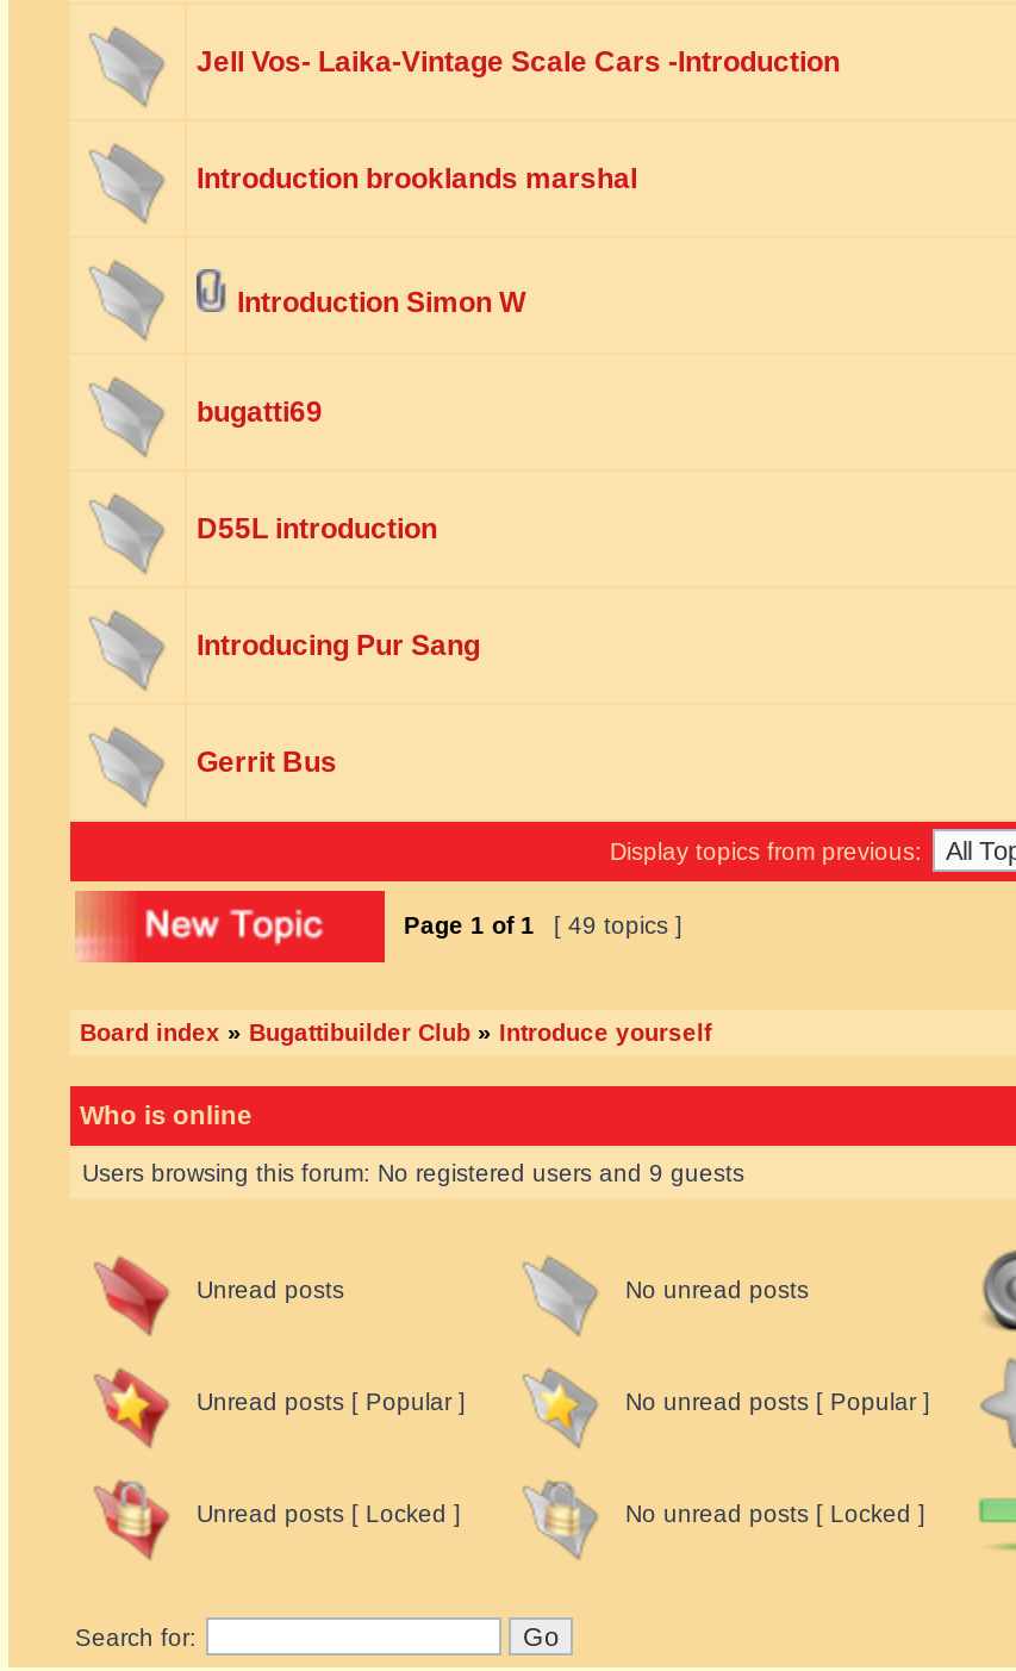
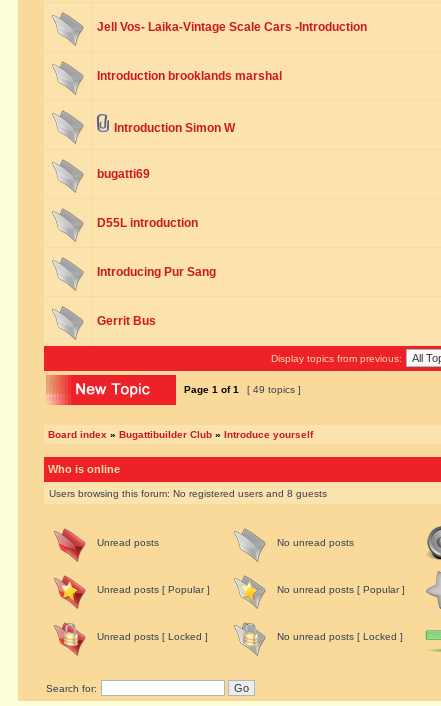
[82,1160,744,1186] Users browsing this forum: No registered users and 9 guests -> [49,488,327,499] Users browsing this forum: No registered users and 8 guests

